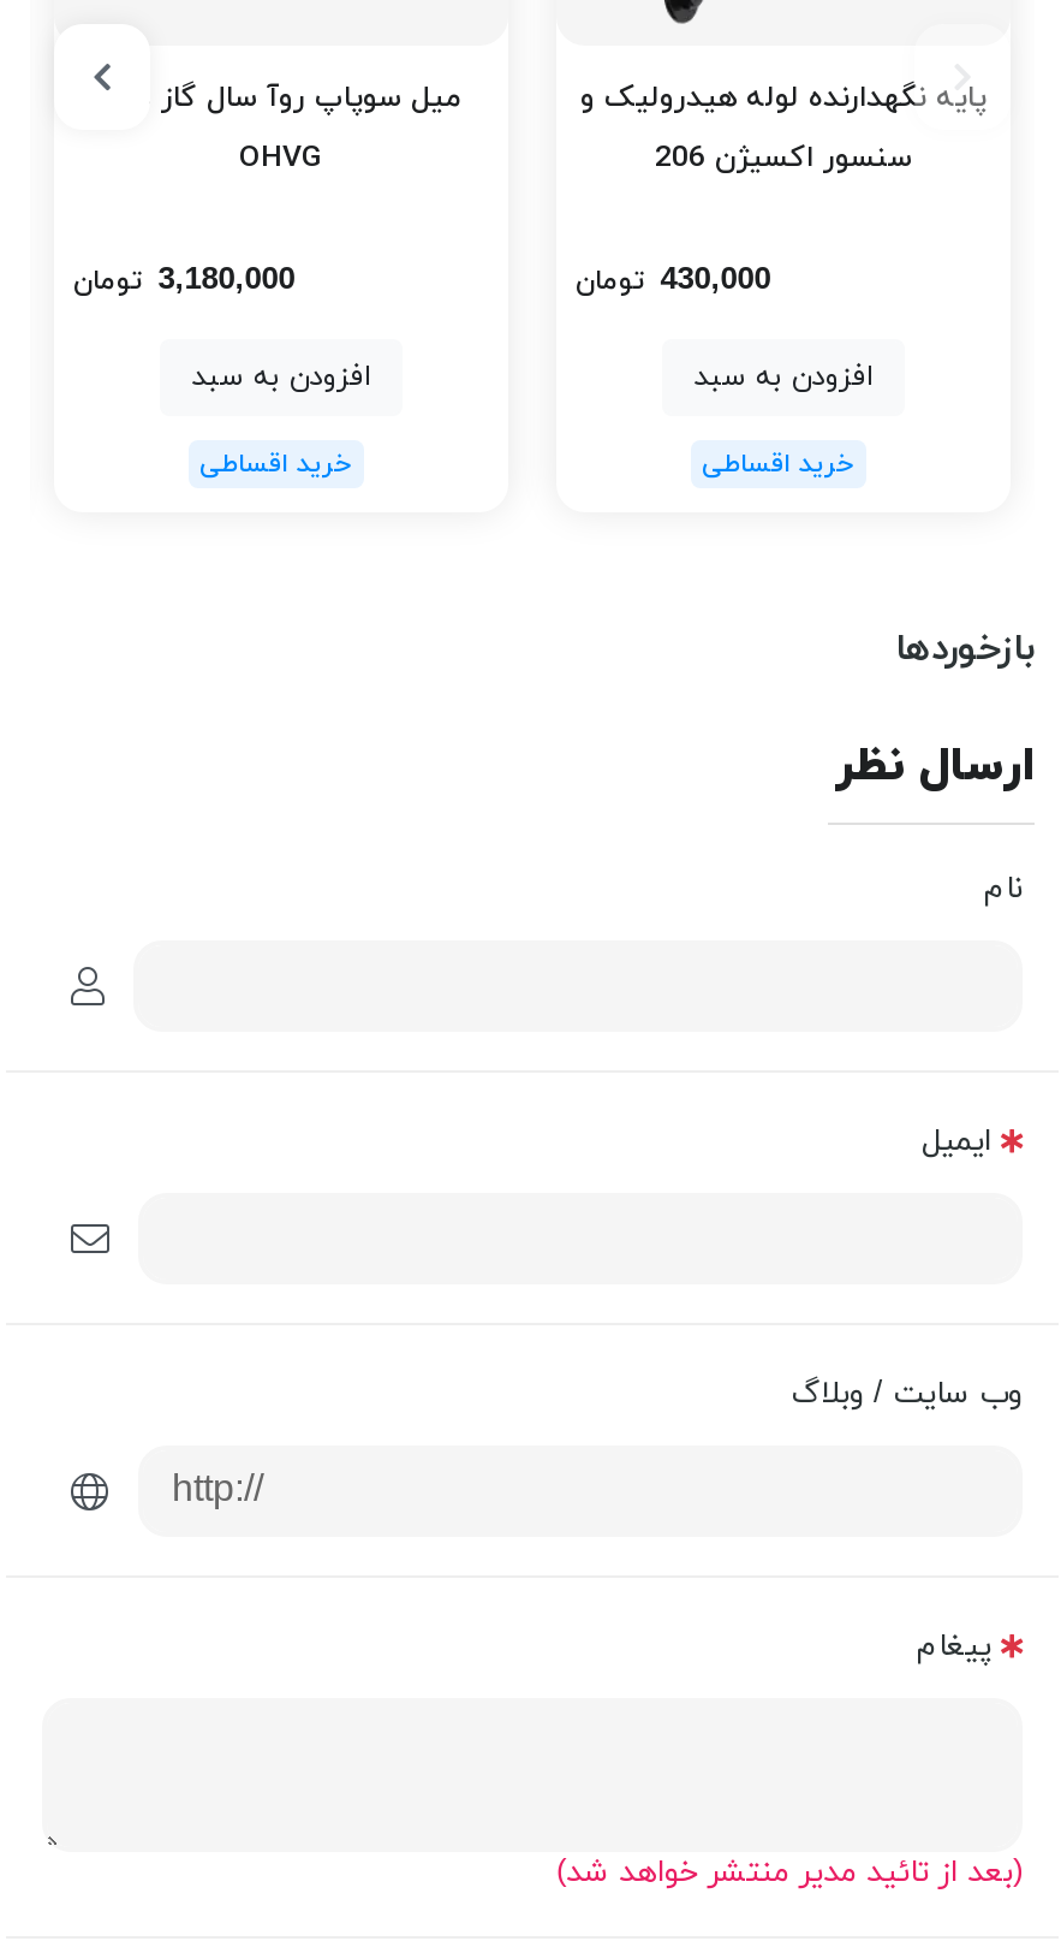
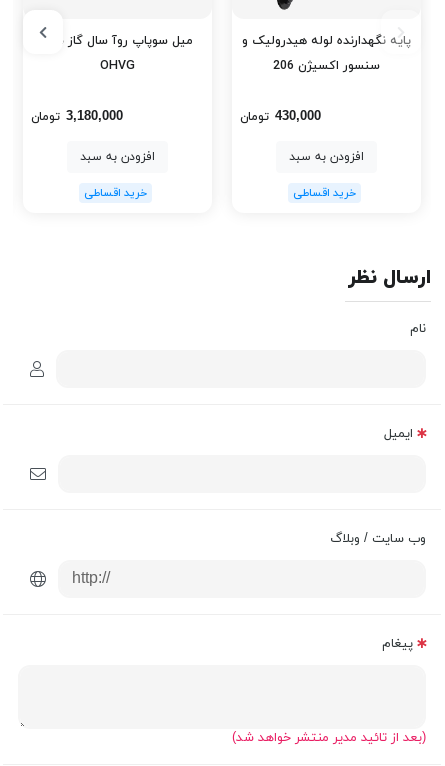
[895,622,1035,675] بازخوردها -> none

